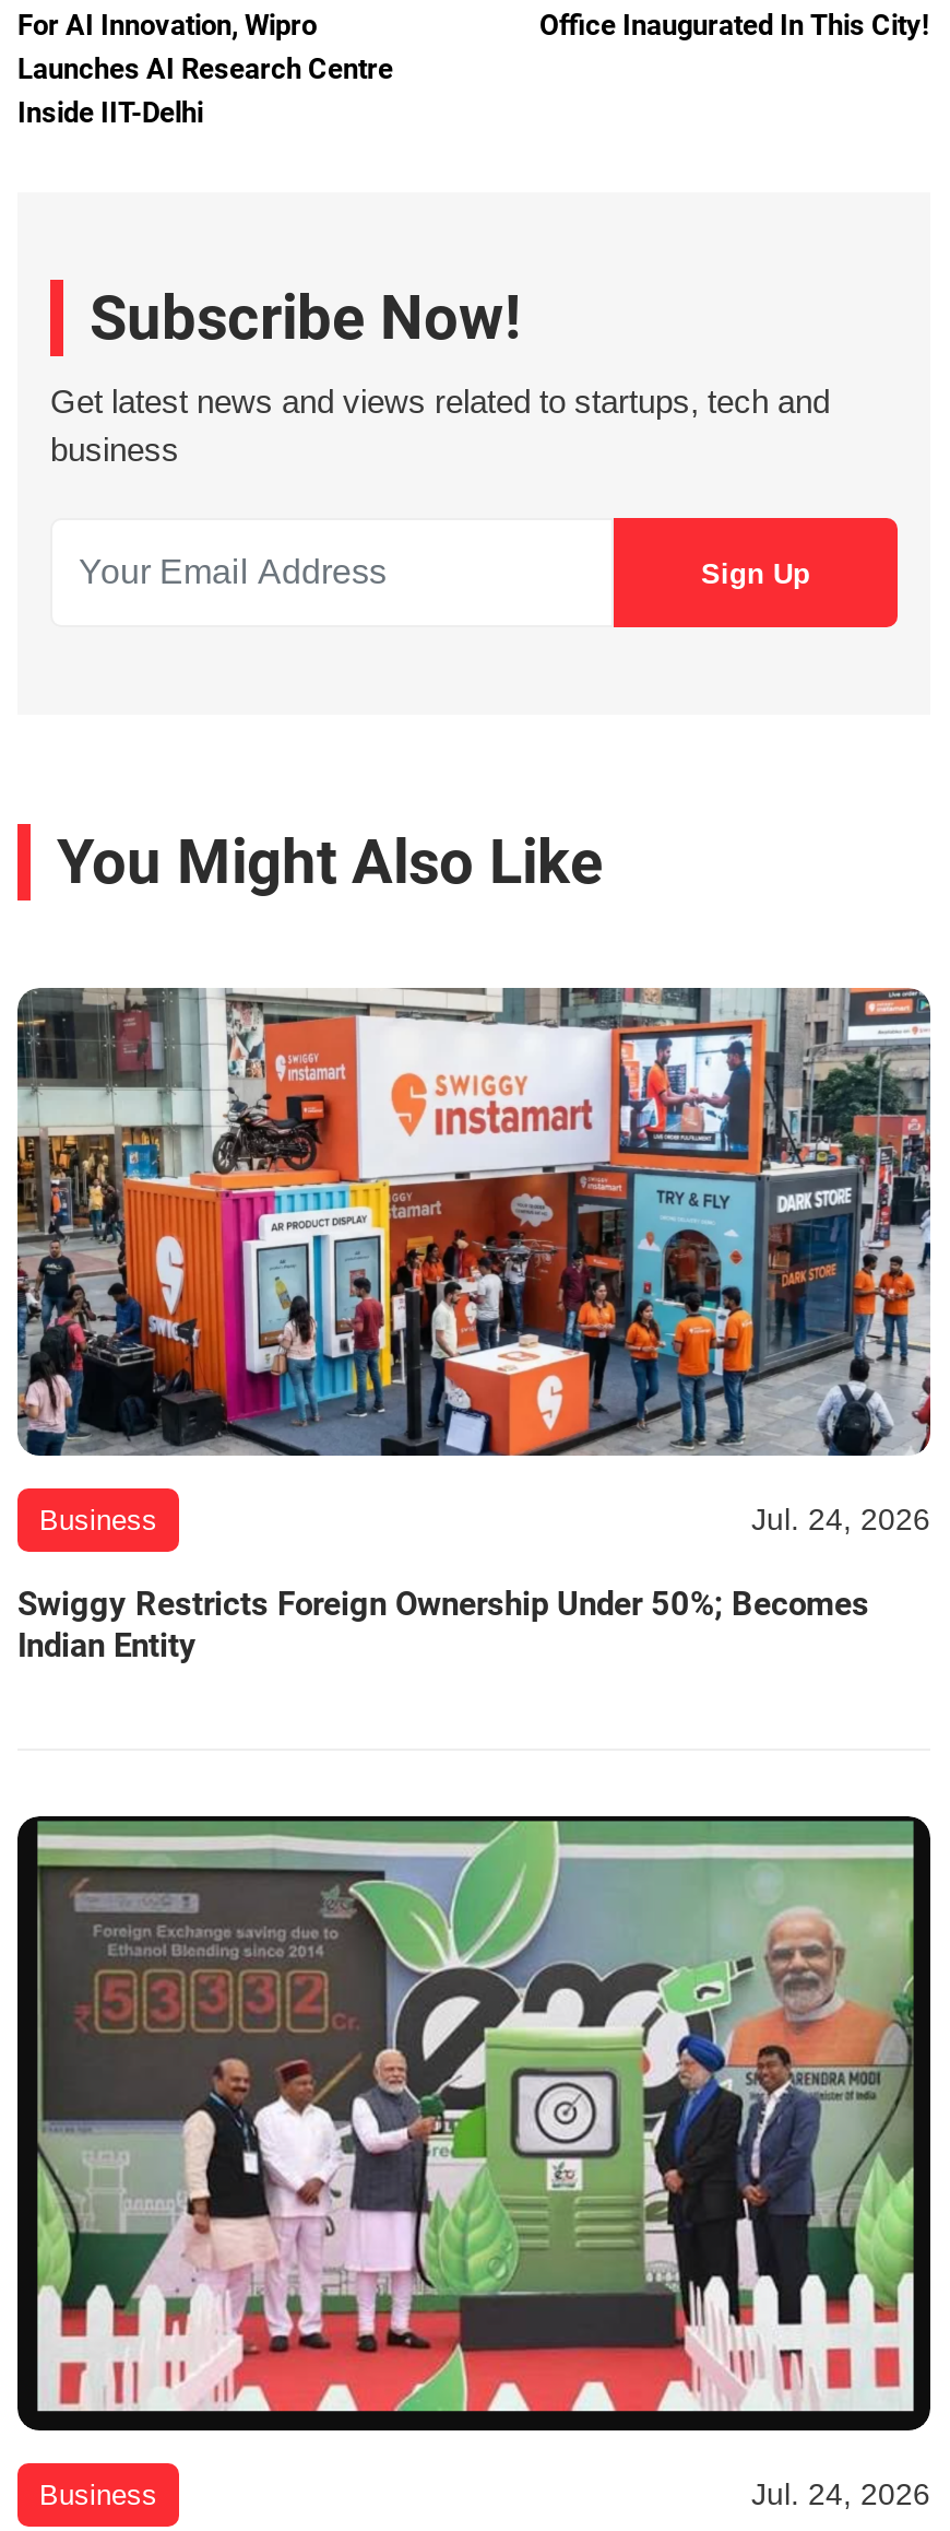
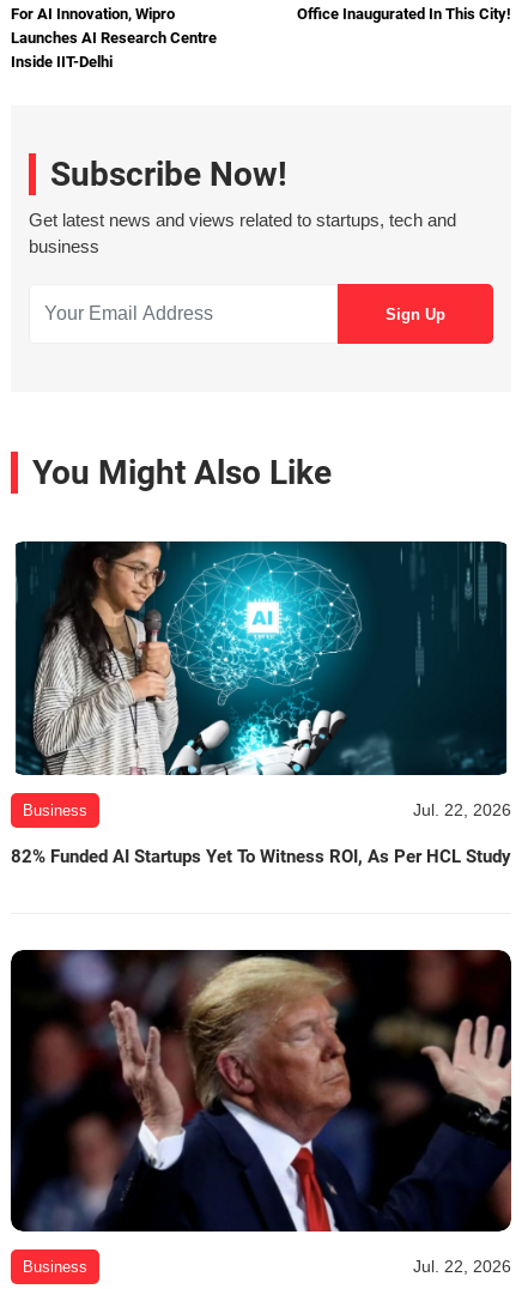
[15,986,933,1536] [image] | Jul. 24, 2026 -> [11,540,511,819] [image] | Jul. 22, 2026
[17,1584,869,1665] Swiggy Restricts Foreign Ownership Under 50%; Becomes | Indian Entity -> [11,845,511,867] 82% Funded AI Startups Yet To Witness ROI, As Per HCL Study
[17,1812,933,2510] [image] | Jul. 24, 2026 -> [11,949,512,1276] [image] | Jul. 22, 2026

